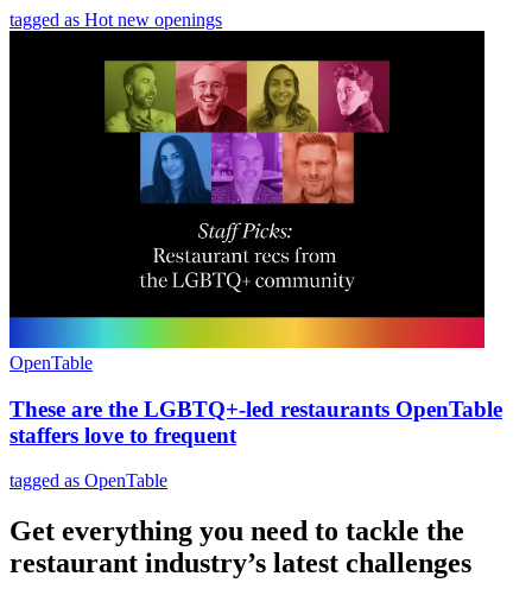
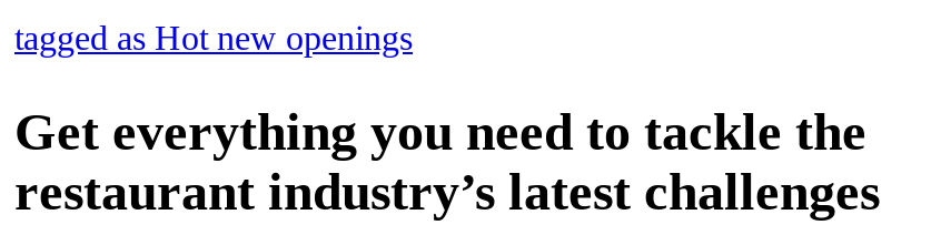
[8,30,502,491] [image] | OpenTable | These are the LGBTQ+-led restaurants OpenTable | staffers love to frequent | tagged as OpenTable -> none

